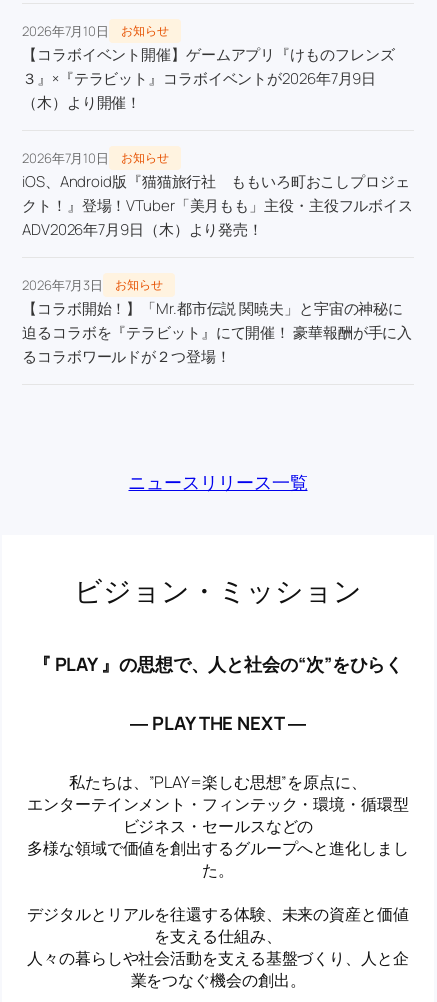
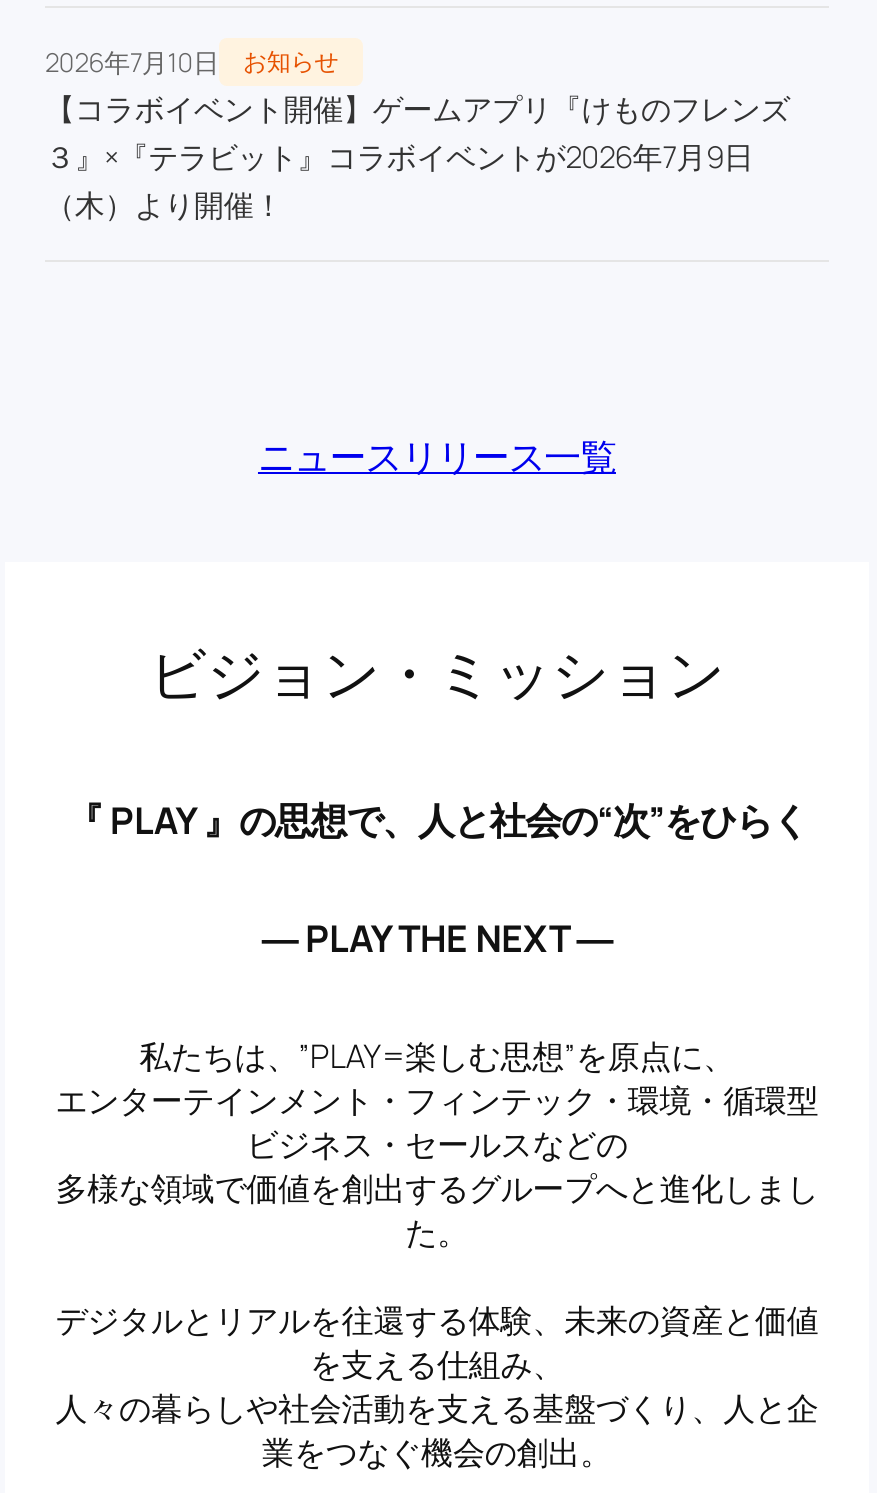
[22,149,413,367] 2026年7月10日 | お知らせ | iOS、Android版『猫猫旅行社 ももいろ町おこしプロジェ | クト！』登場！VTuber「美月もも」主役・主役フルボイス | ADV2026年7月9日（木）より発売！ | 2026年7月3日 | お知らせ | 【コラボ開始！】「Mr.都市伝説 関暁夫」と宇宙の神秘に | 迫るコラボを『テラビット』にて開催！ 豪華報酬が手に入 | るコラボワールドが２つ登場！ -> none

